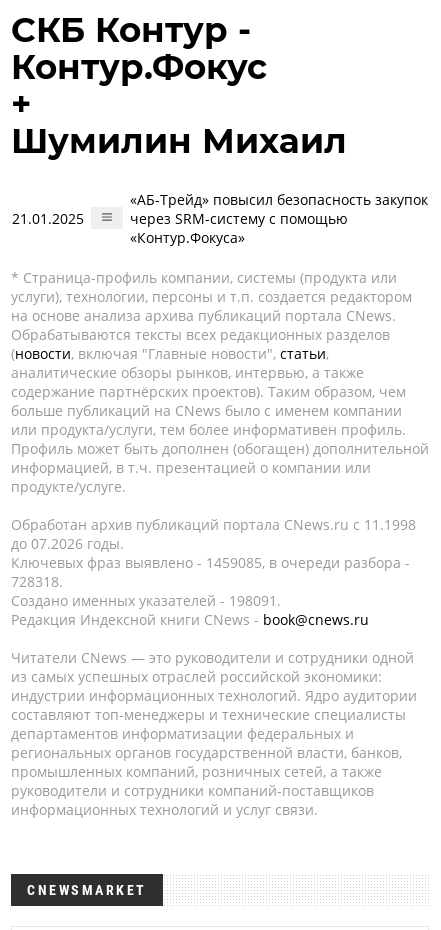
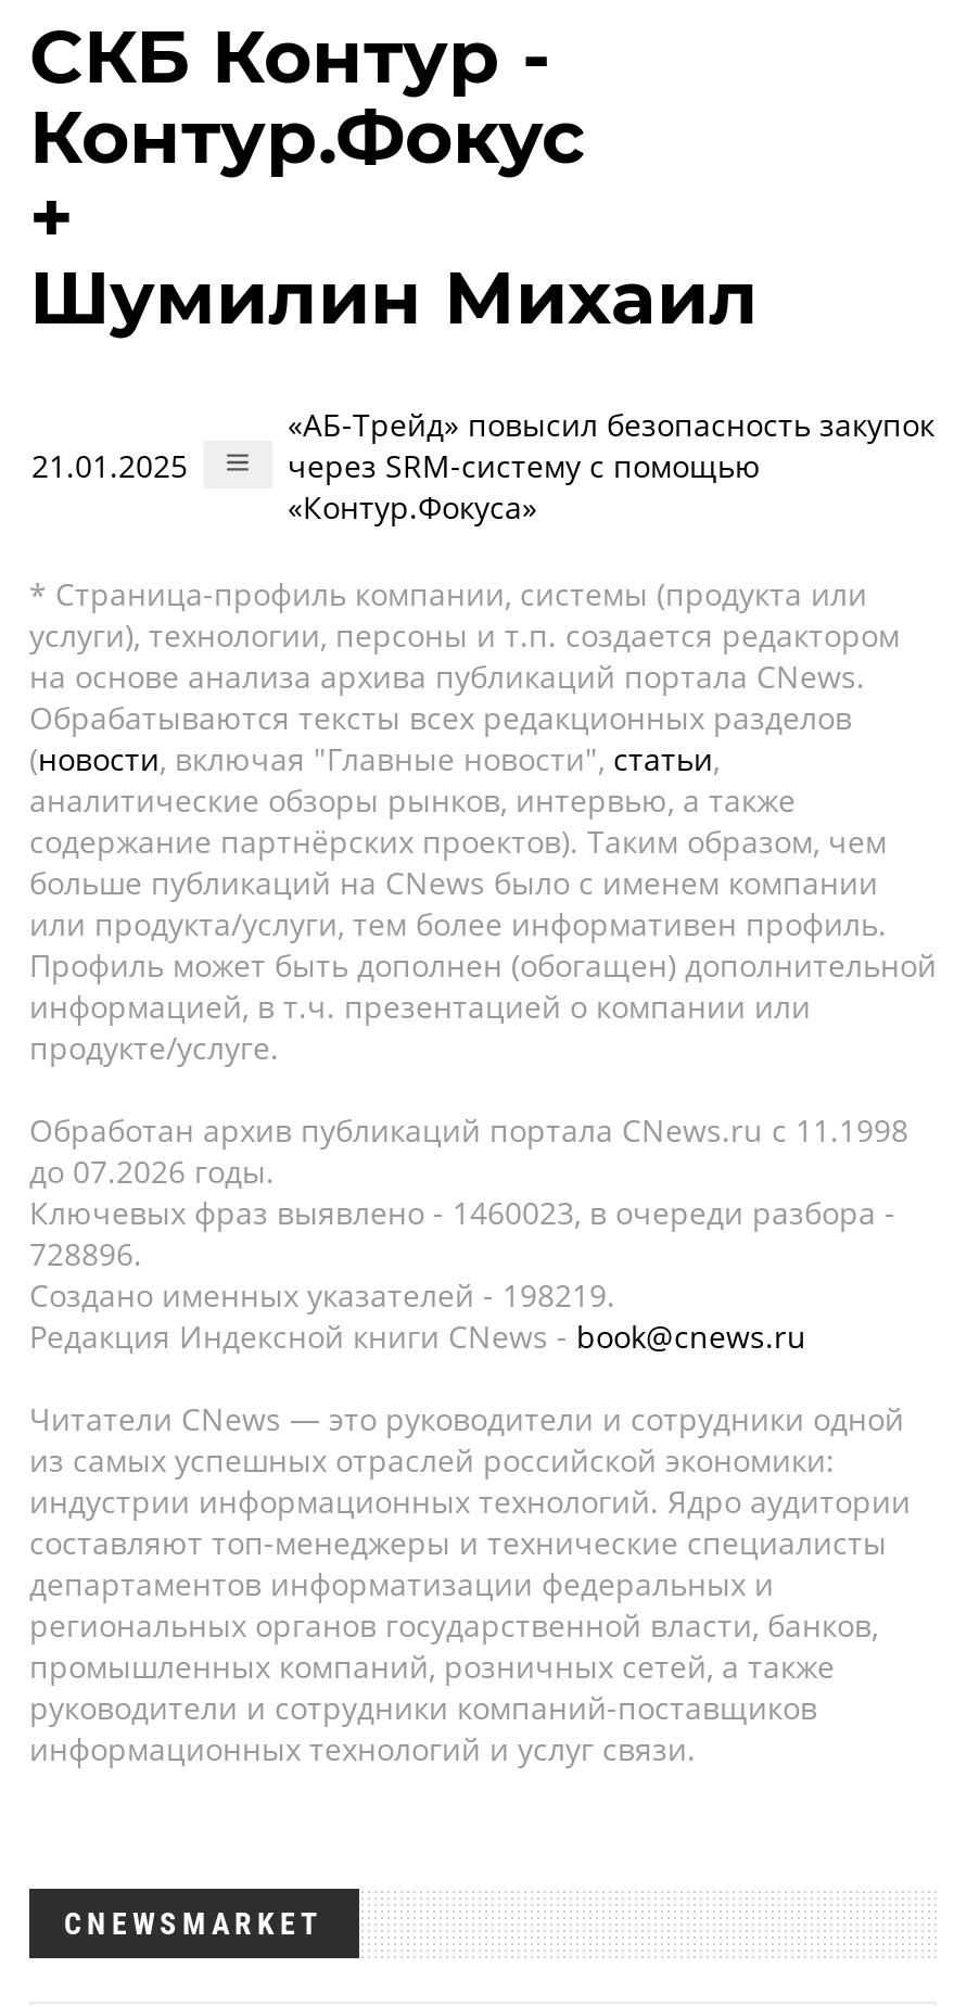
[11,553,410,572] Ключевых фраз выявлено - 1459085, в очереди разбора - -> [29,1192,895,1233] Ключевых фраз выявлено - 1460023, в очереди разбора -
[11,572,63,591] 728318. -> [29,1233,142,1274] 728896.
[11,591,281,610] Создано именных указателей - 198091. -> [29,1274,615,1316] Создано именных указателей - 198219.

